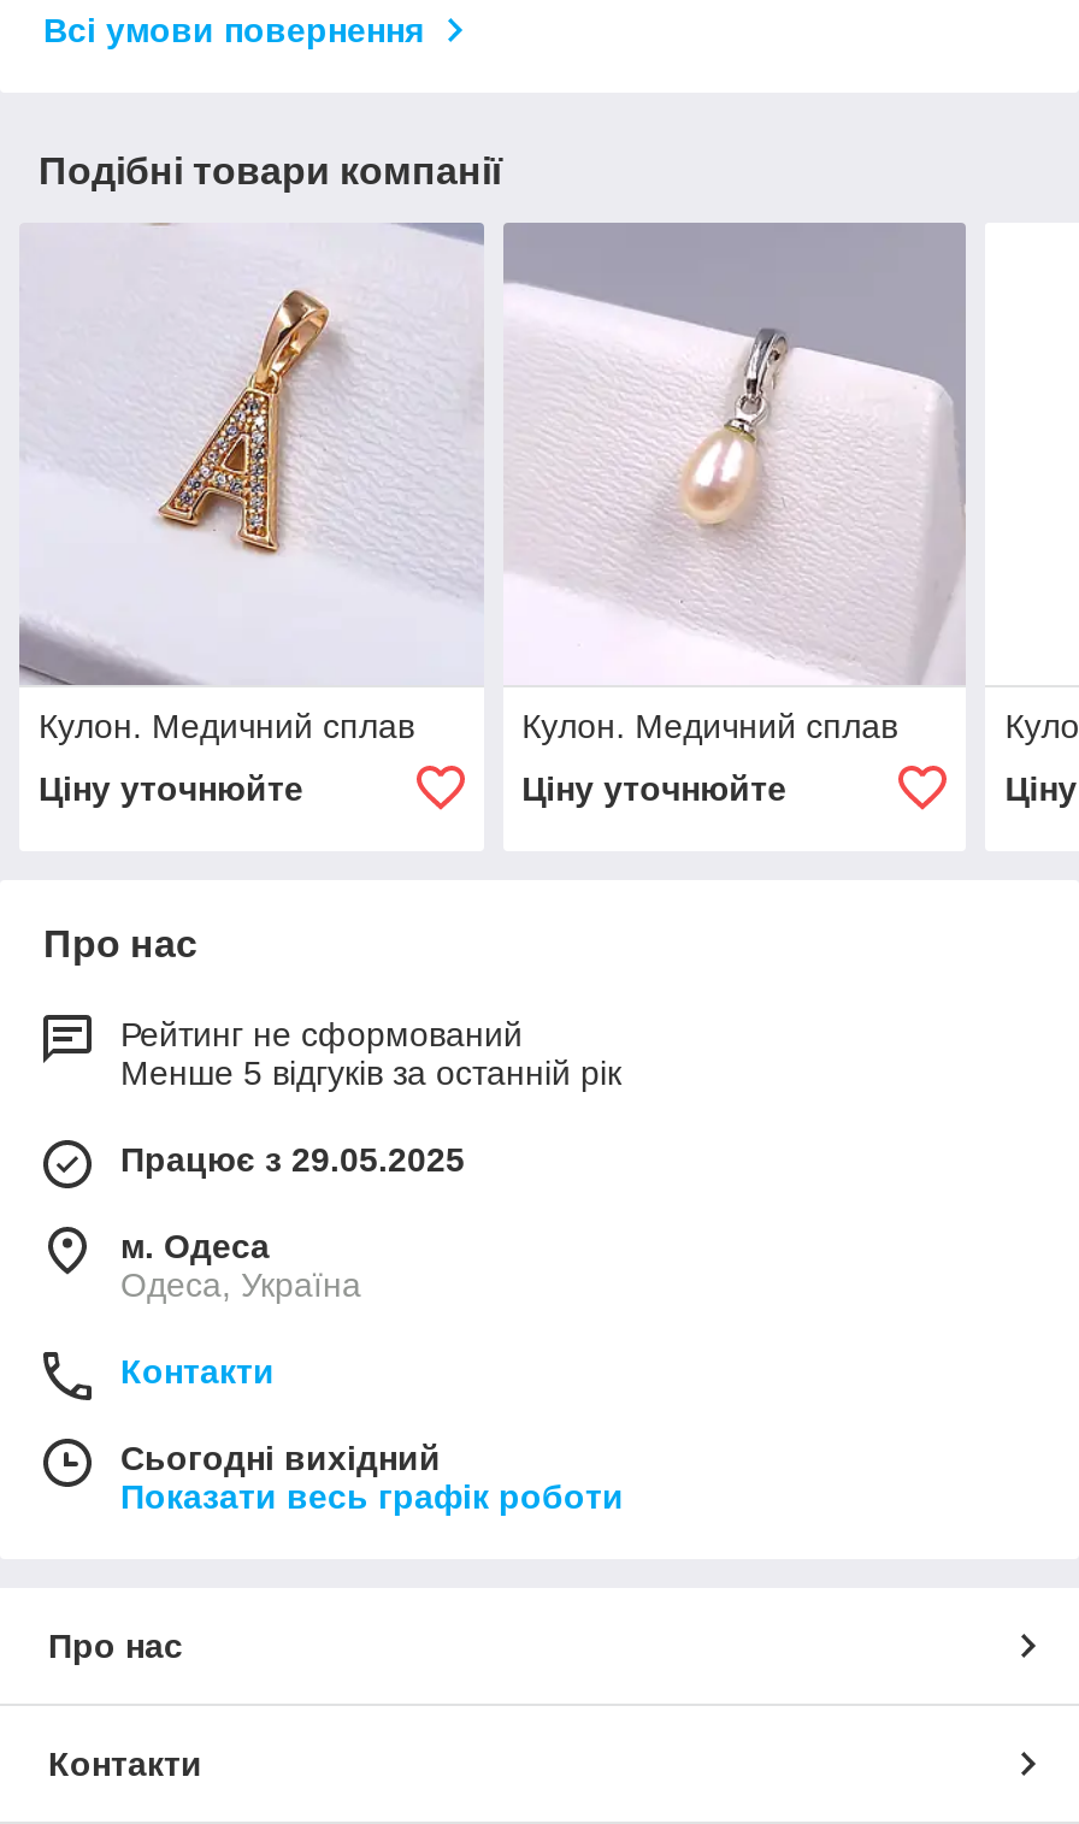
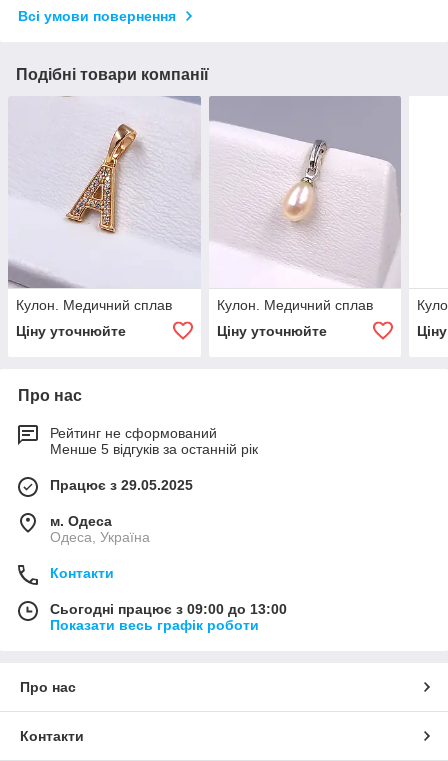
[120,1440,441,1478] Сьогодні вихідний -> [50,601,287,617] Сьогодні працює з 09:00 до 13:00

